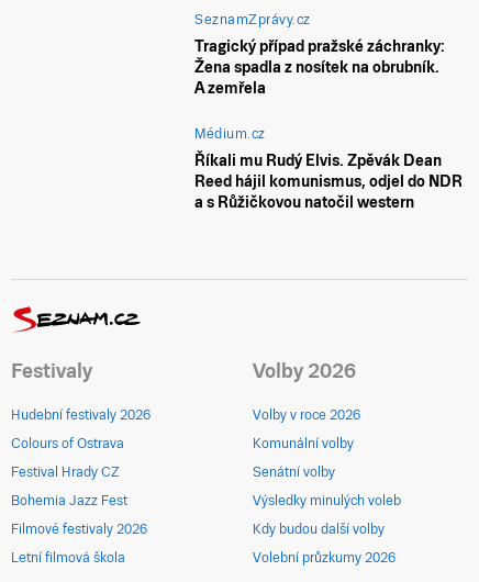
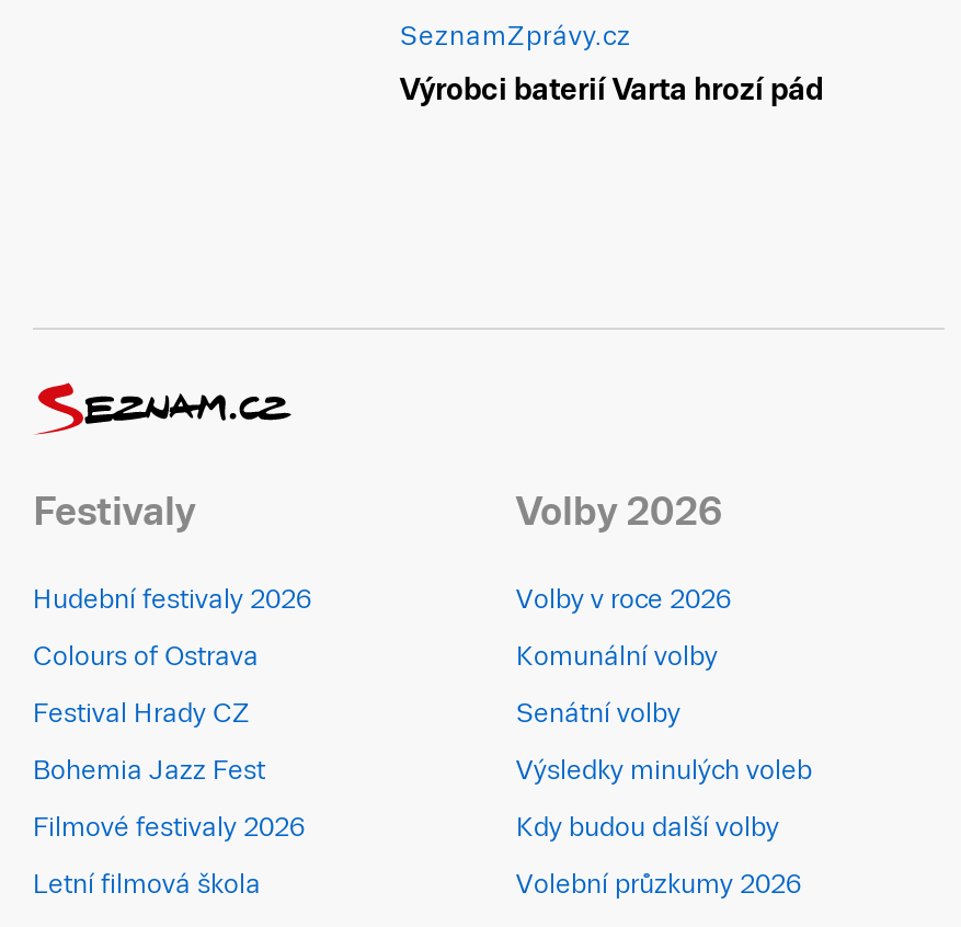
[195,38,463,211] Tragický případ pražské záchranky: | Žena spadla z nosítek na obrubník. | A zemřela | Médium.cz | Říkali mu Rudý Elvis. Zpěvák Dean | Reed hájil komunismus, odjel do NDR | a s Růžičkovou natočil western -> [400,72,823,107] Výrobci baterií Varta hrozí pád

